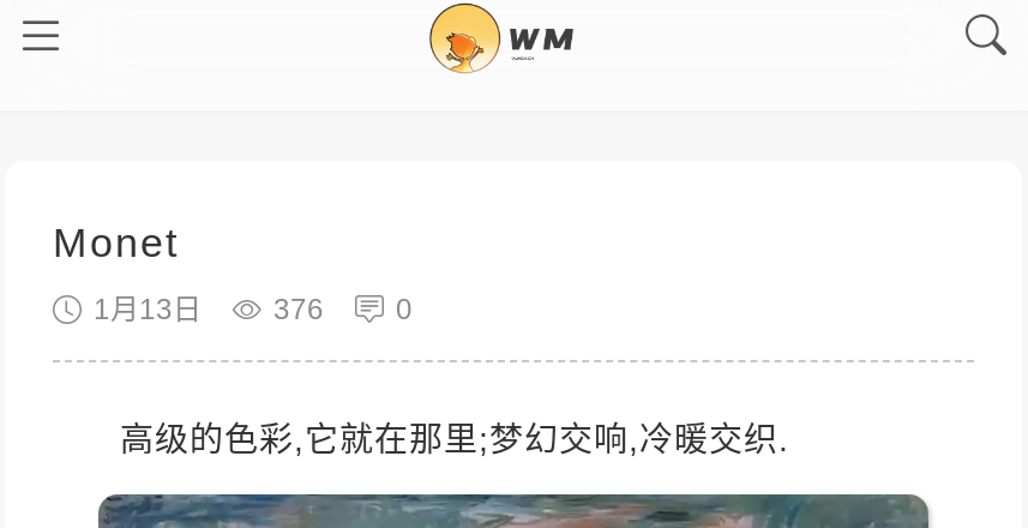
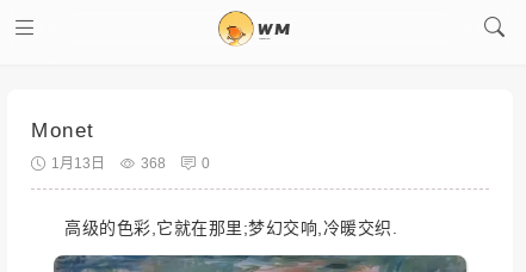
[273,293,324,327] 376 -> [141,155,166,172] 368

